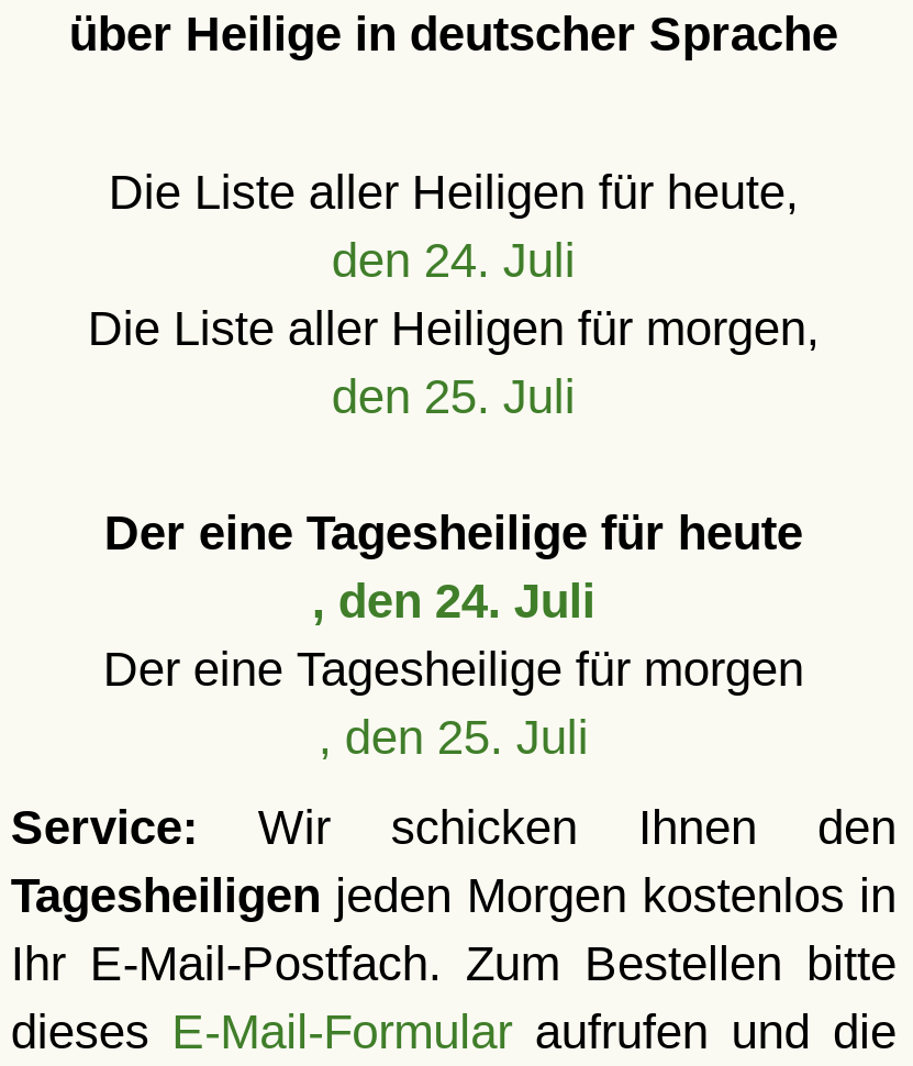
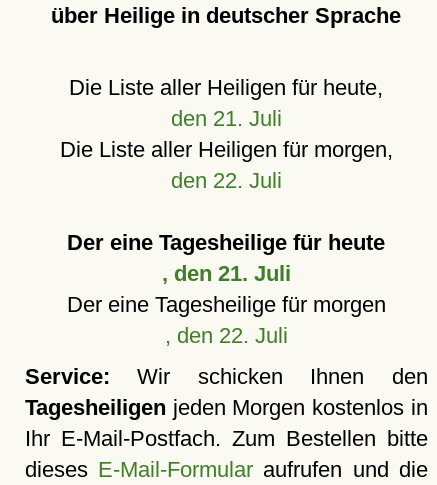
[332,233,575,288] den 24. Juli -> [171,106,282,131] den 21. Juli
[332,369,575,424] den 25. Juli -> [171,168,282,193] den 22. Juli
[312,574,595,629] , den 24. Juli -> [162,261,291,286] , den 21. Juli
[318,710,589,765] , den 25. Juli -> [165,323,288,348] , den 22. Juli

